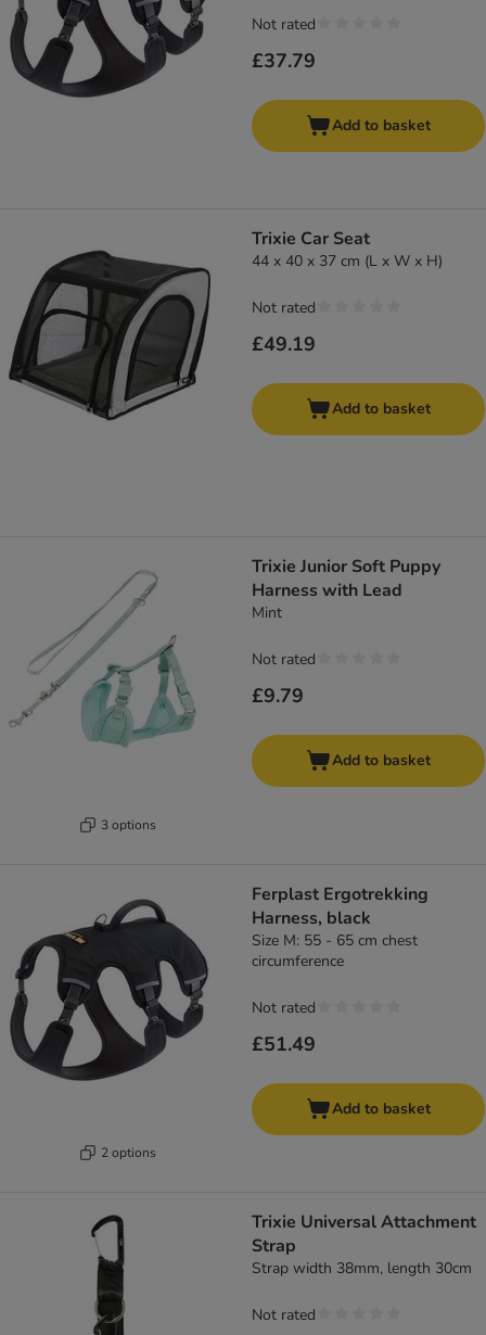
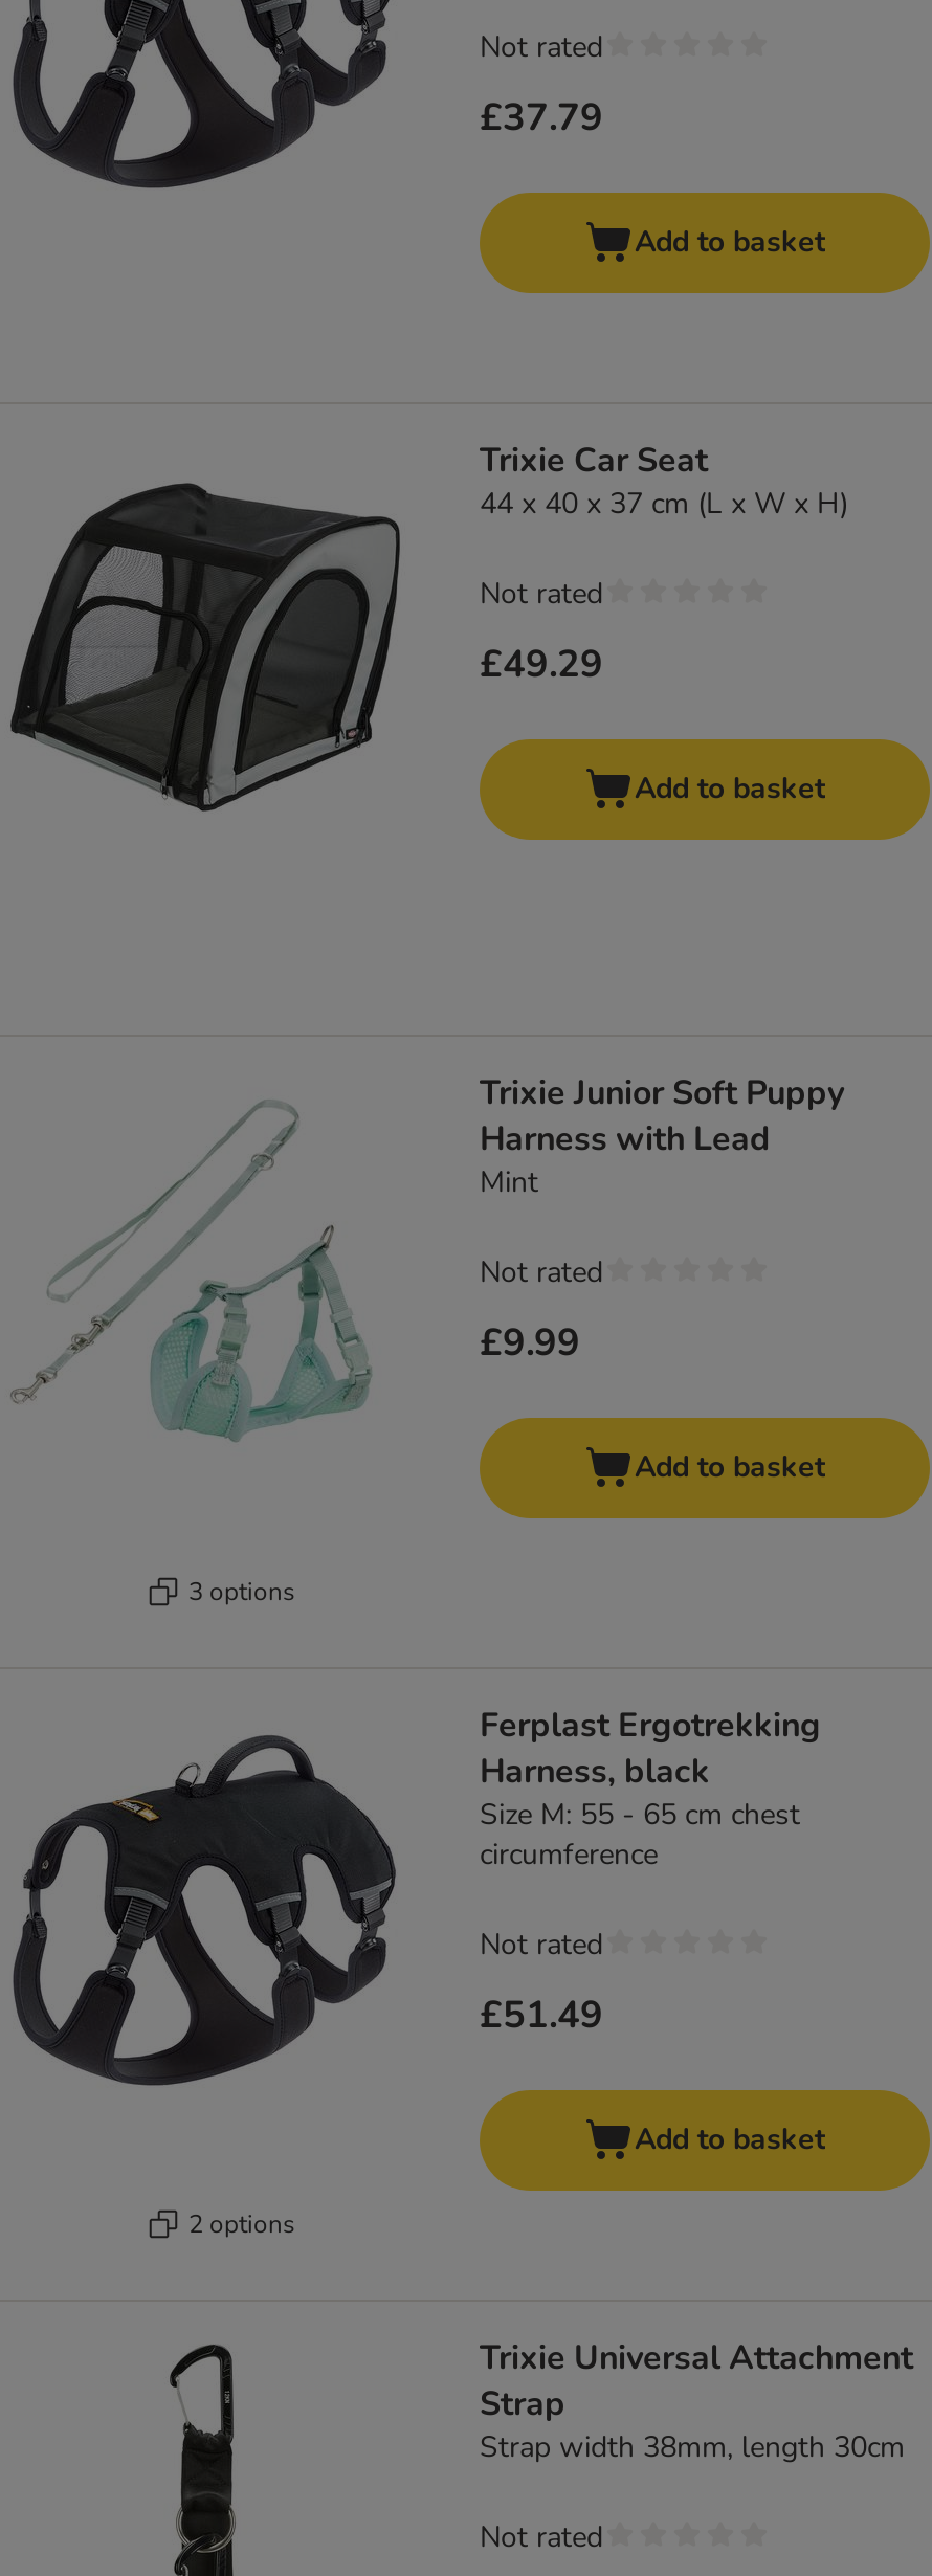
[252,331,316,357] £49.19 -> [480,639,603,689] £49.29
[252,683,304,709] £9.79 -> [480,1318,580,1368] £9.99

